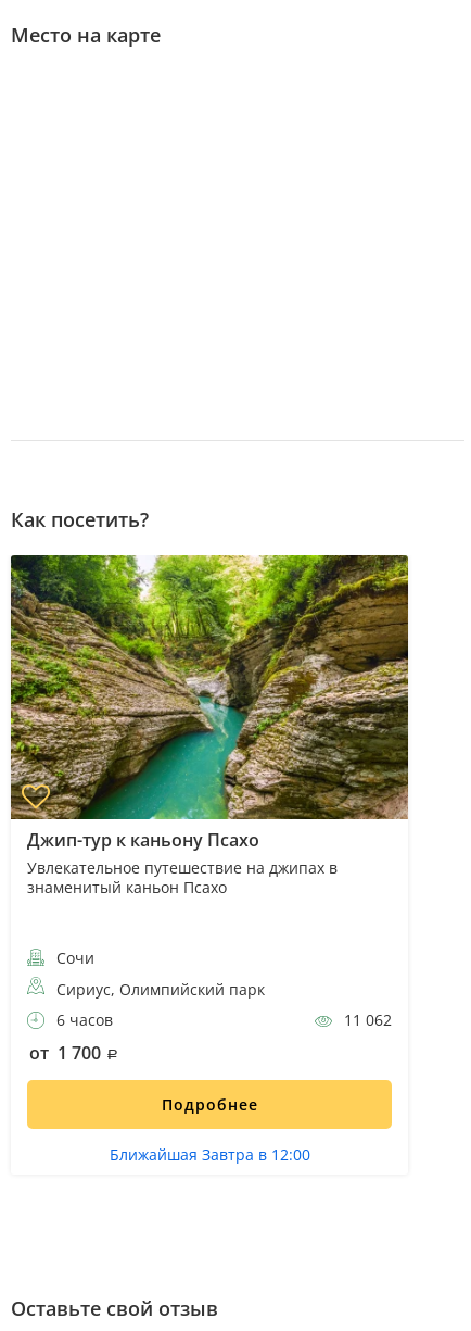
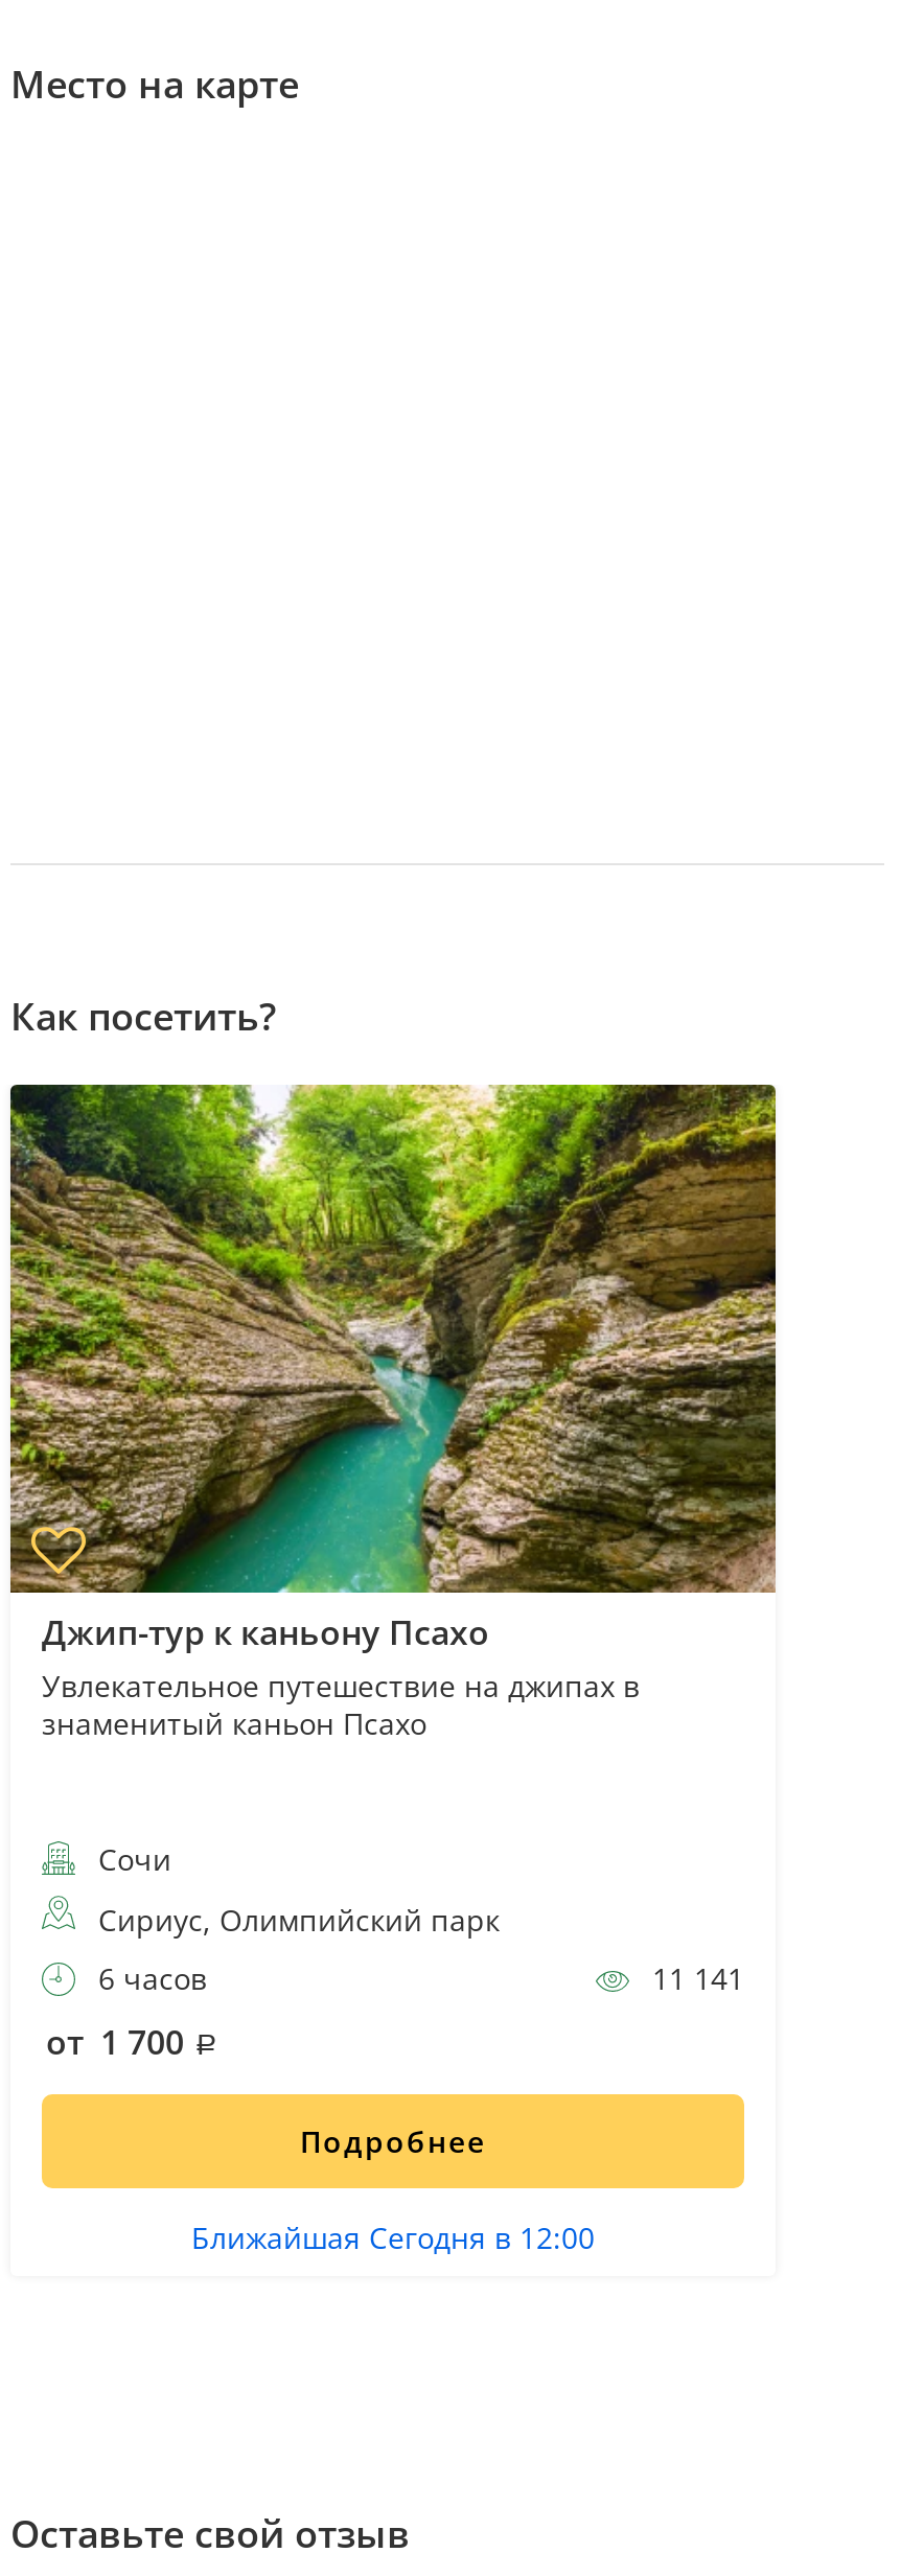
[340,1010,392,1030] 11 062 -> [644,1959,744,1999] 11 141
[109,1144,310,1165] Ближайшая Завтра в 12:00 -> [191,2218,595,2258] Ближайшая Сегодня в 12:00

